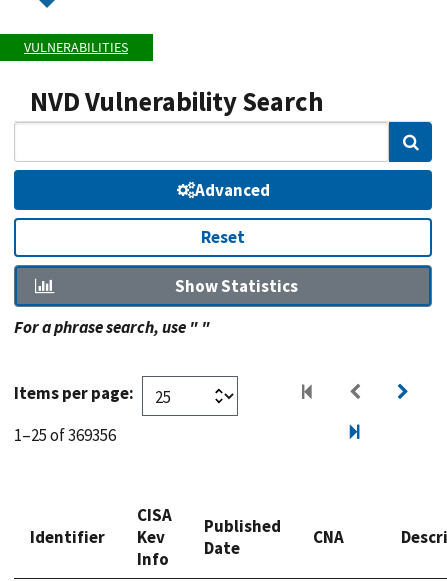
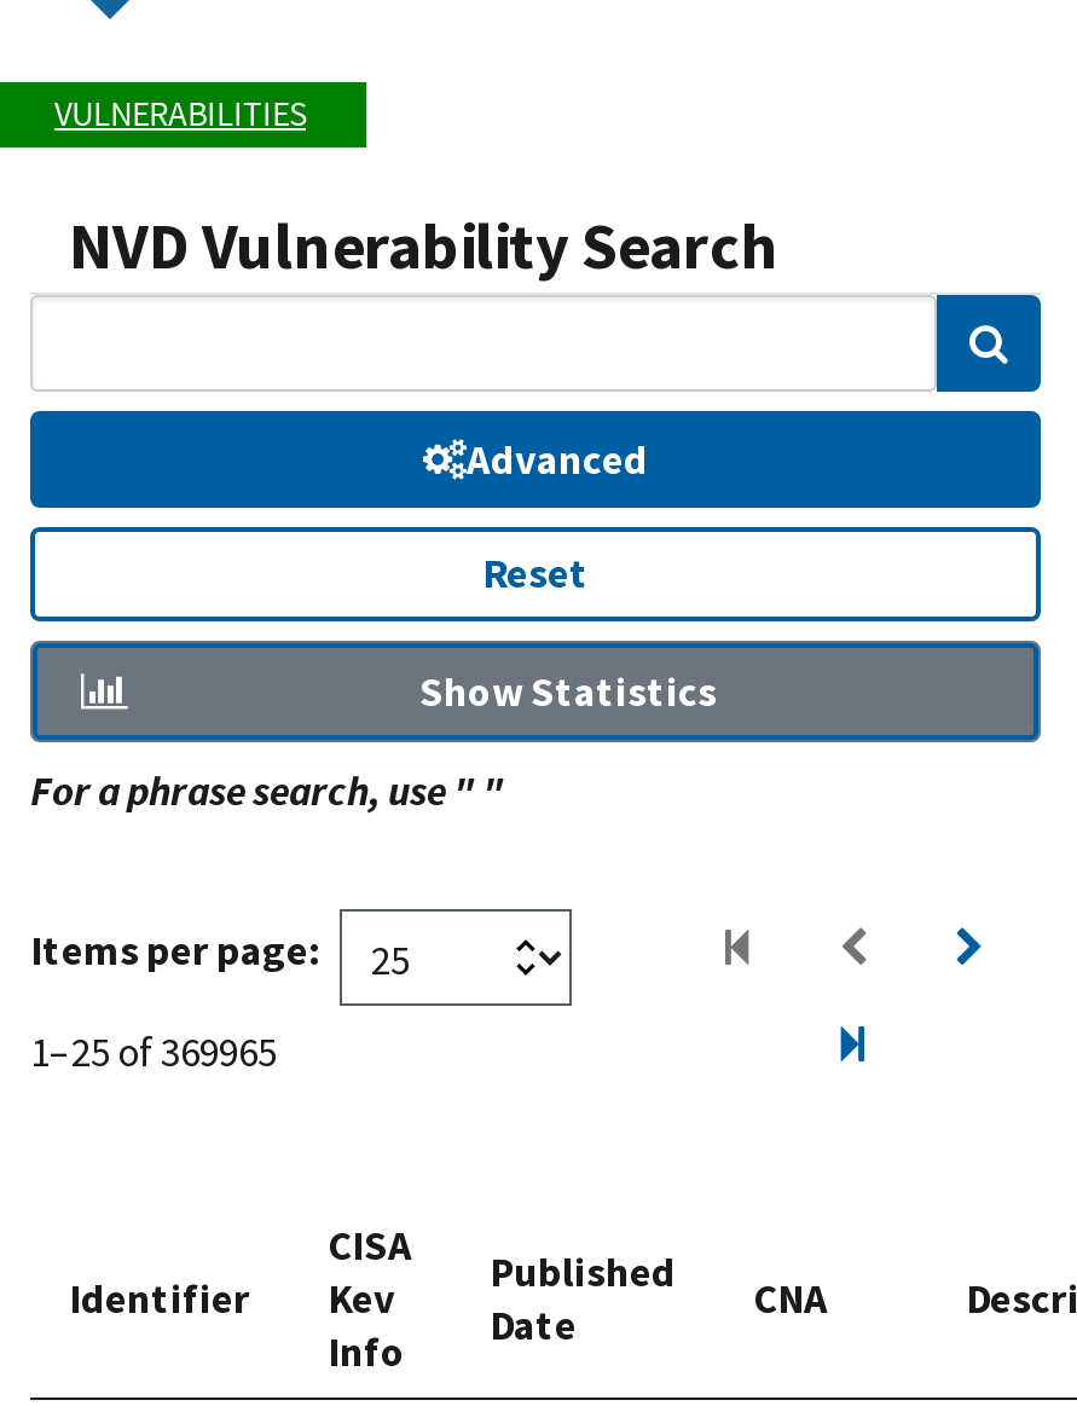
[14,424,116,446] 1–25 of 369356 -> [30,1026,277,1079] 1–25 of 369965

